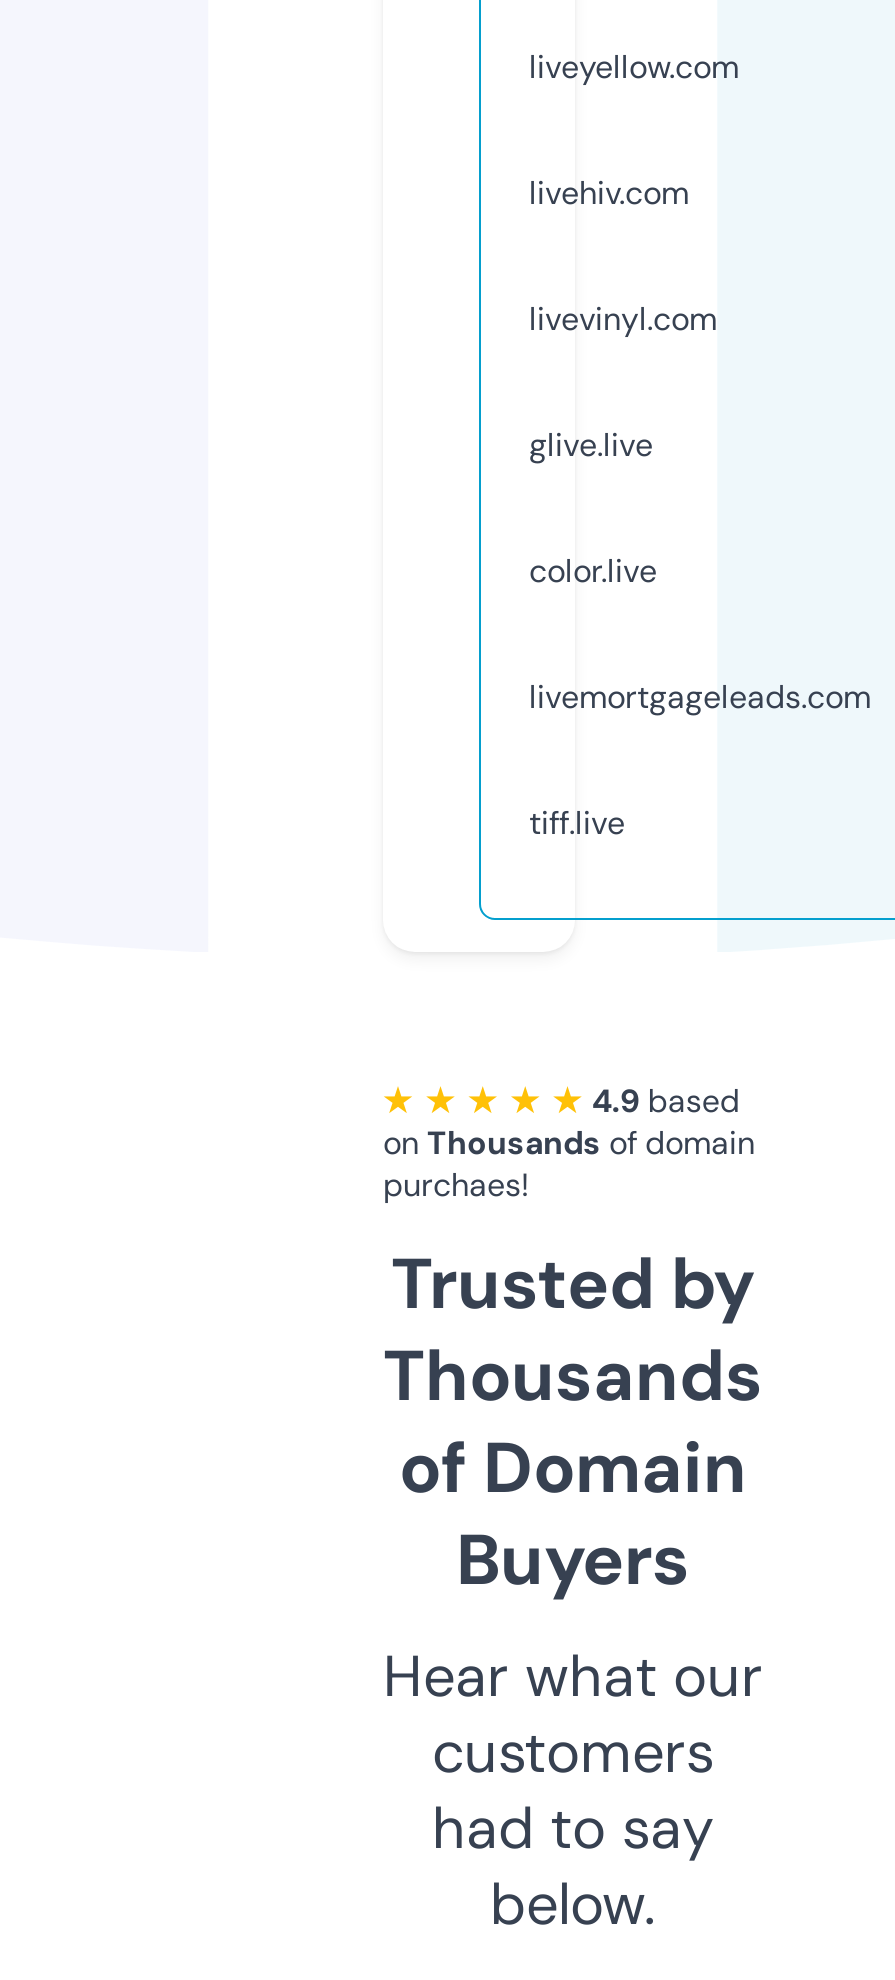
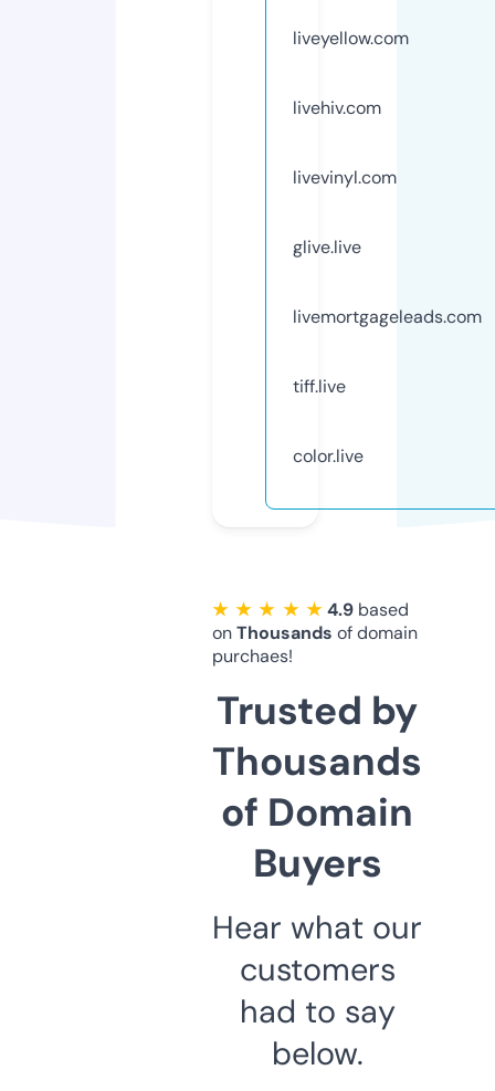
moved [529,550,657,592] -> [293,444,364,467]: color.live
moved [529,676,871,844] -> [293,305,482,398]: livemortgageleads.com | tiff.live

